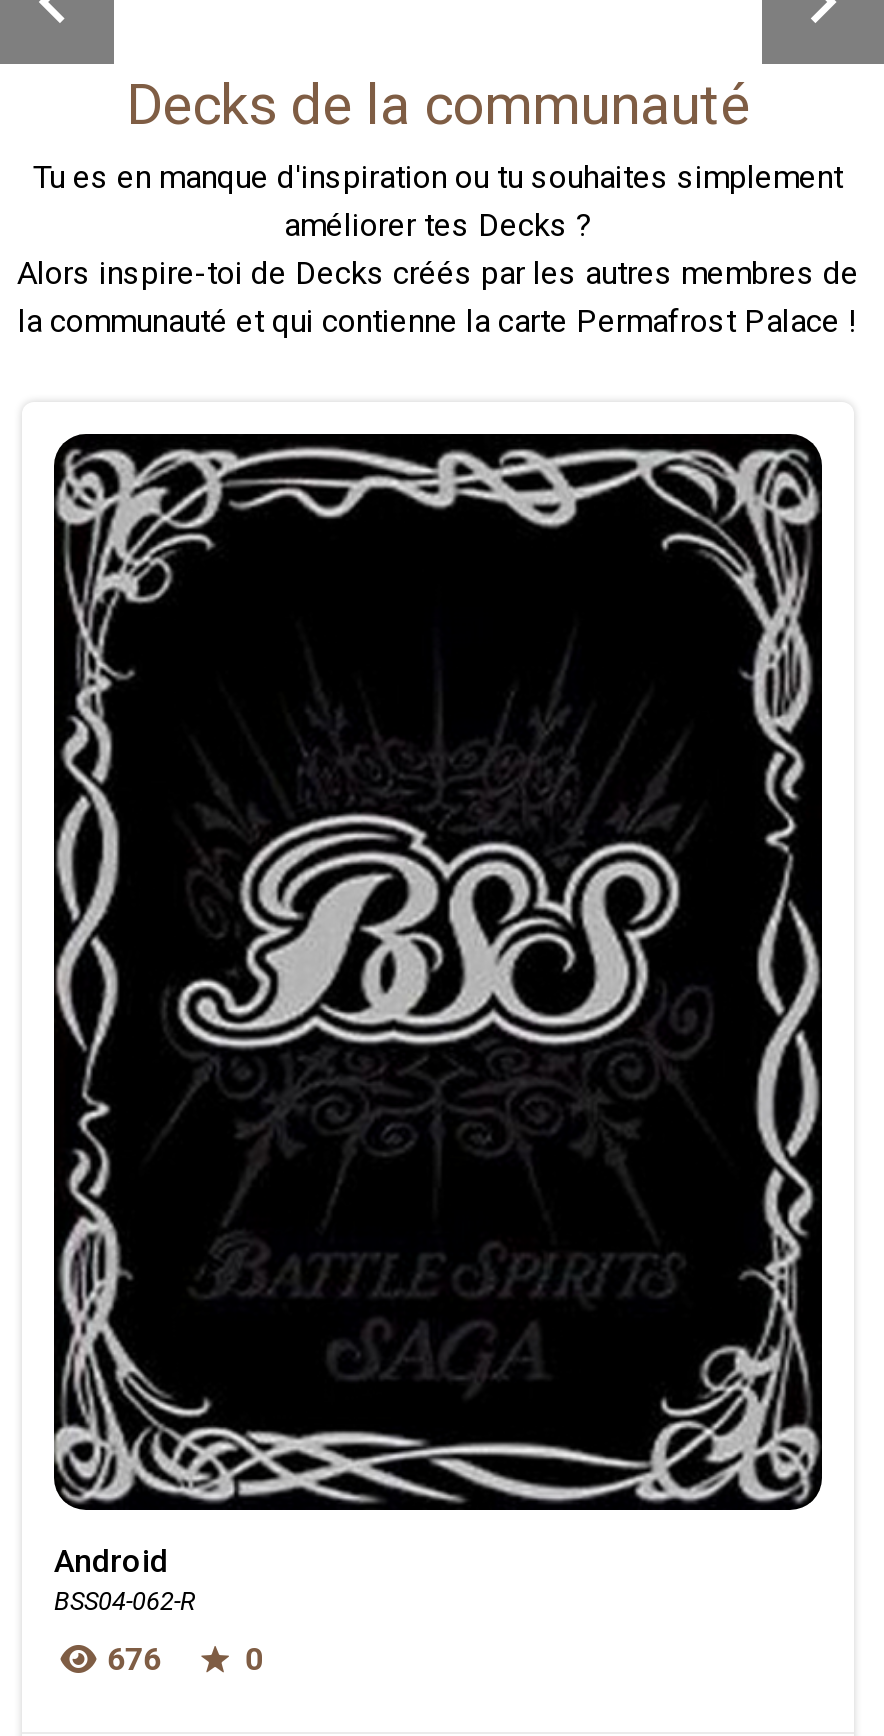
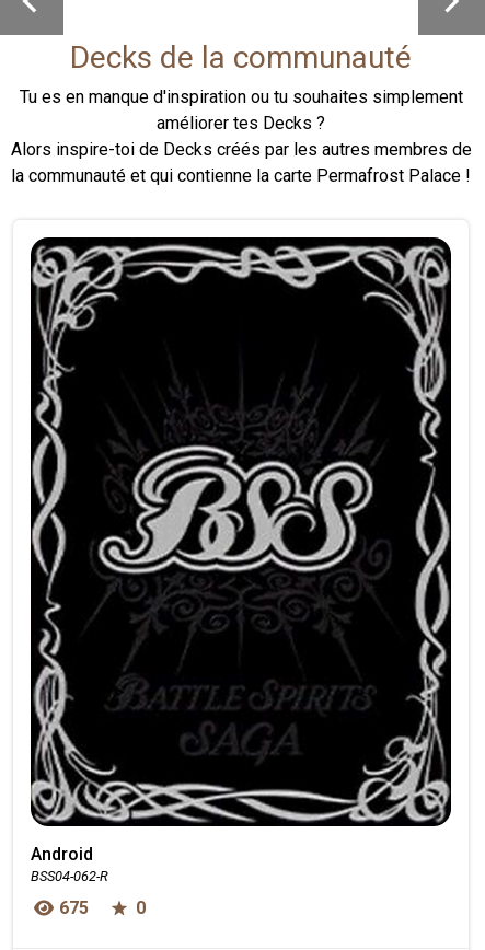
[107,1640,161,1678] 676 -> [60,897,89,918] 675

